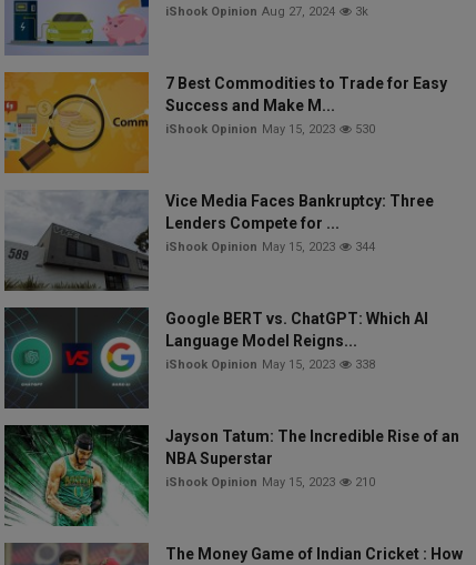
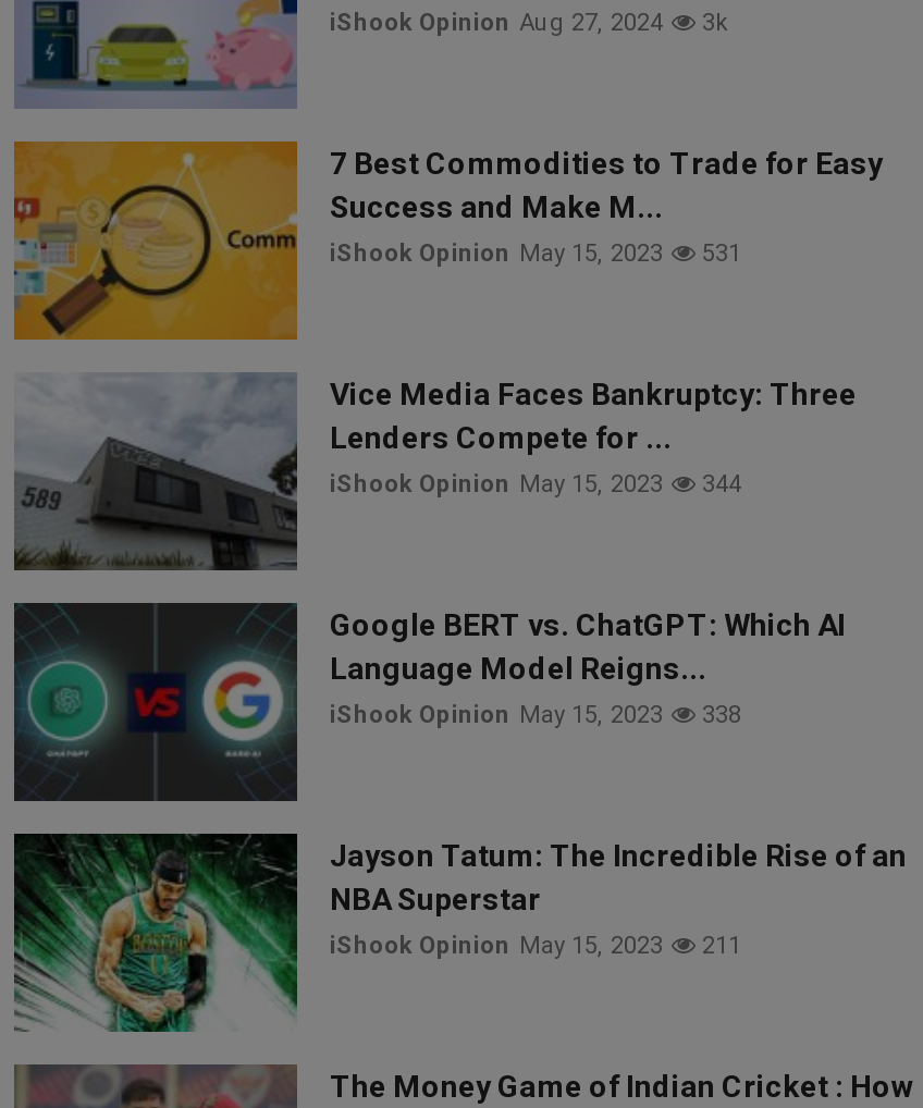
[165,122,375,137] iShook Opinion May 15, 2023 530 -> [330,240,741,268] iShook Opinion May 15, 2023 531
[165,475,375,490] iShook Opinion May 15, 2023 210 -> [330,932,741,960] iShook Opinion May 15, 2023 211

